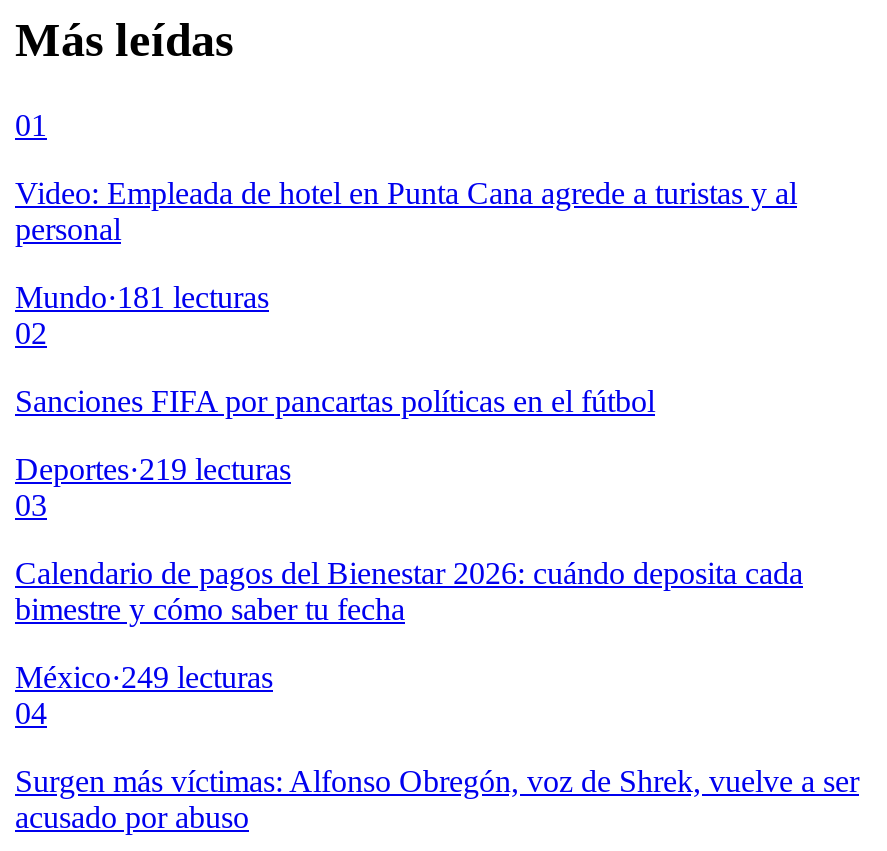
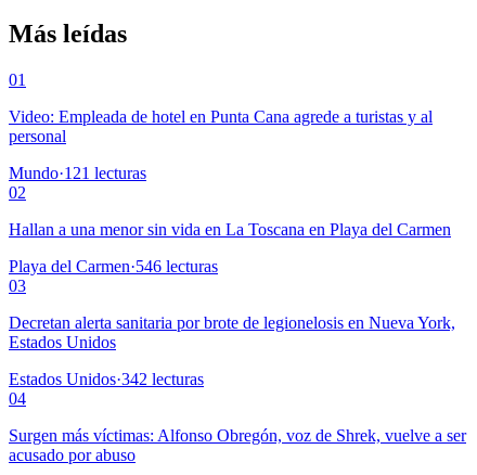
[15,279,269,313] Mundo · 181 lecturas -> [9,163,146,182] Mundo · 121 lecturas
[15,383,655,417] Sanciones FIFA por pancartas políticas en el fútbol -> [9,220,451,238] Hallan a una menor sin vida en La Toscana en Playa del Carmen
[15,451,291,485] Deportes·219 lecturas -> [9,257,218,275] Playa del Carmen·546 lecturas
[15,555,803,625] Calendario de pagos del Bienestar 2026: cuándo deposita cada | bimestre y cómo saber tu fecha -> [9,313,455,351] Decretan alerta sanitaria por brote de legionelosis en Nueva York, | Estados Unidos
[15,659,273,693] México·249 lecturas -> [9,369,204,388] Estados Unidos·342 lecturas

